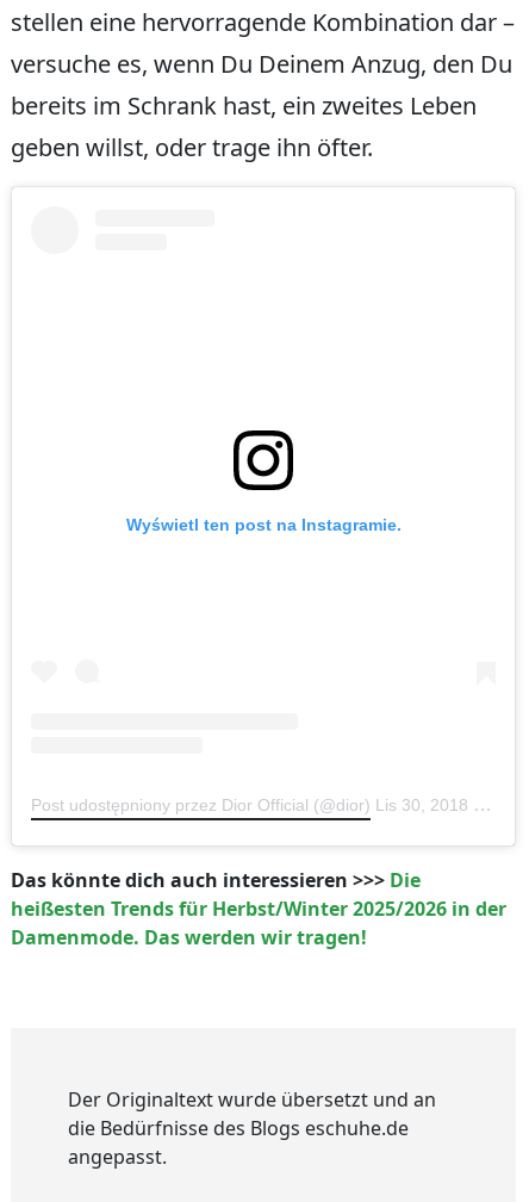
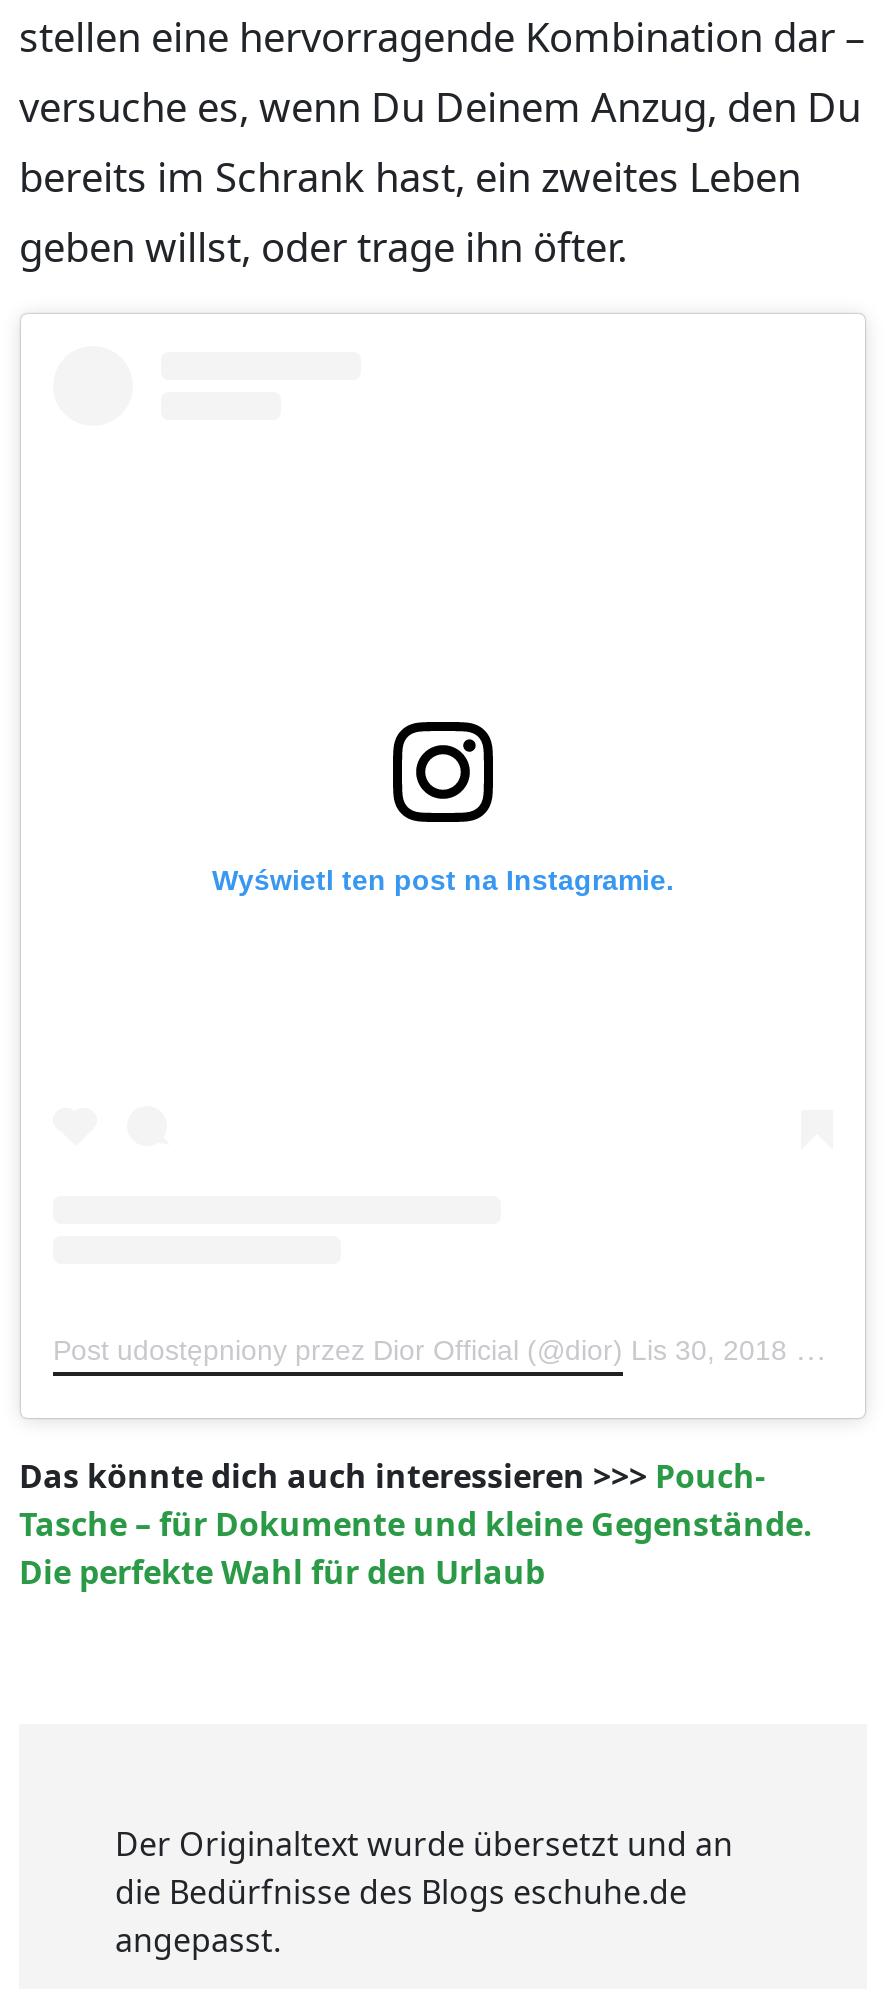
[11,867,506,951] Das könnte dich auch interessieren >>> Die | heißesten Trends für Herbst/Winter 2025/2026 in der | Damenmode. Das werden wir tragen! -> [19,1454,813,1594] Das könnte dich auch interessieren >>> Pouch- | Tasche – für Dokumente und kleine Gegenstände. | Die perfekte Wahl für den Urlaub

